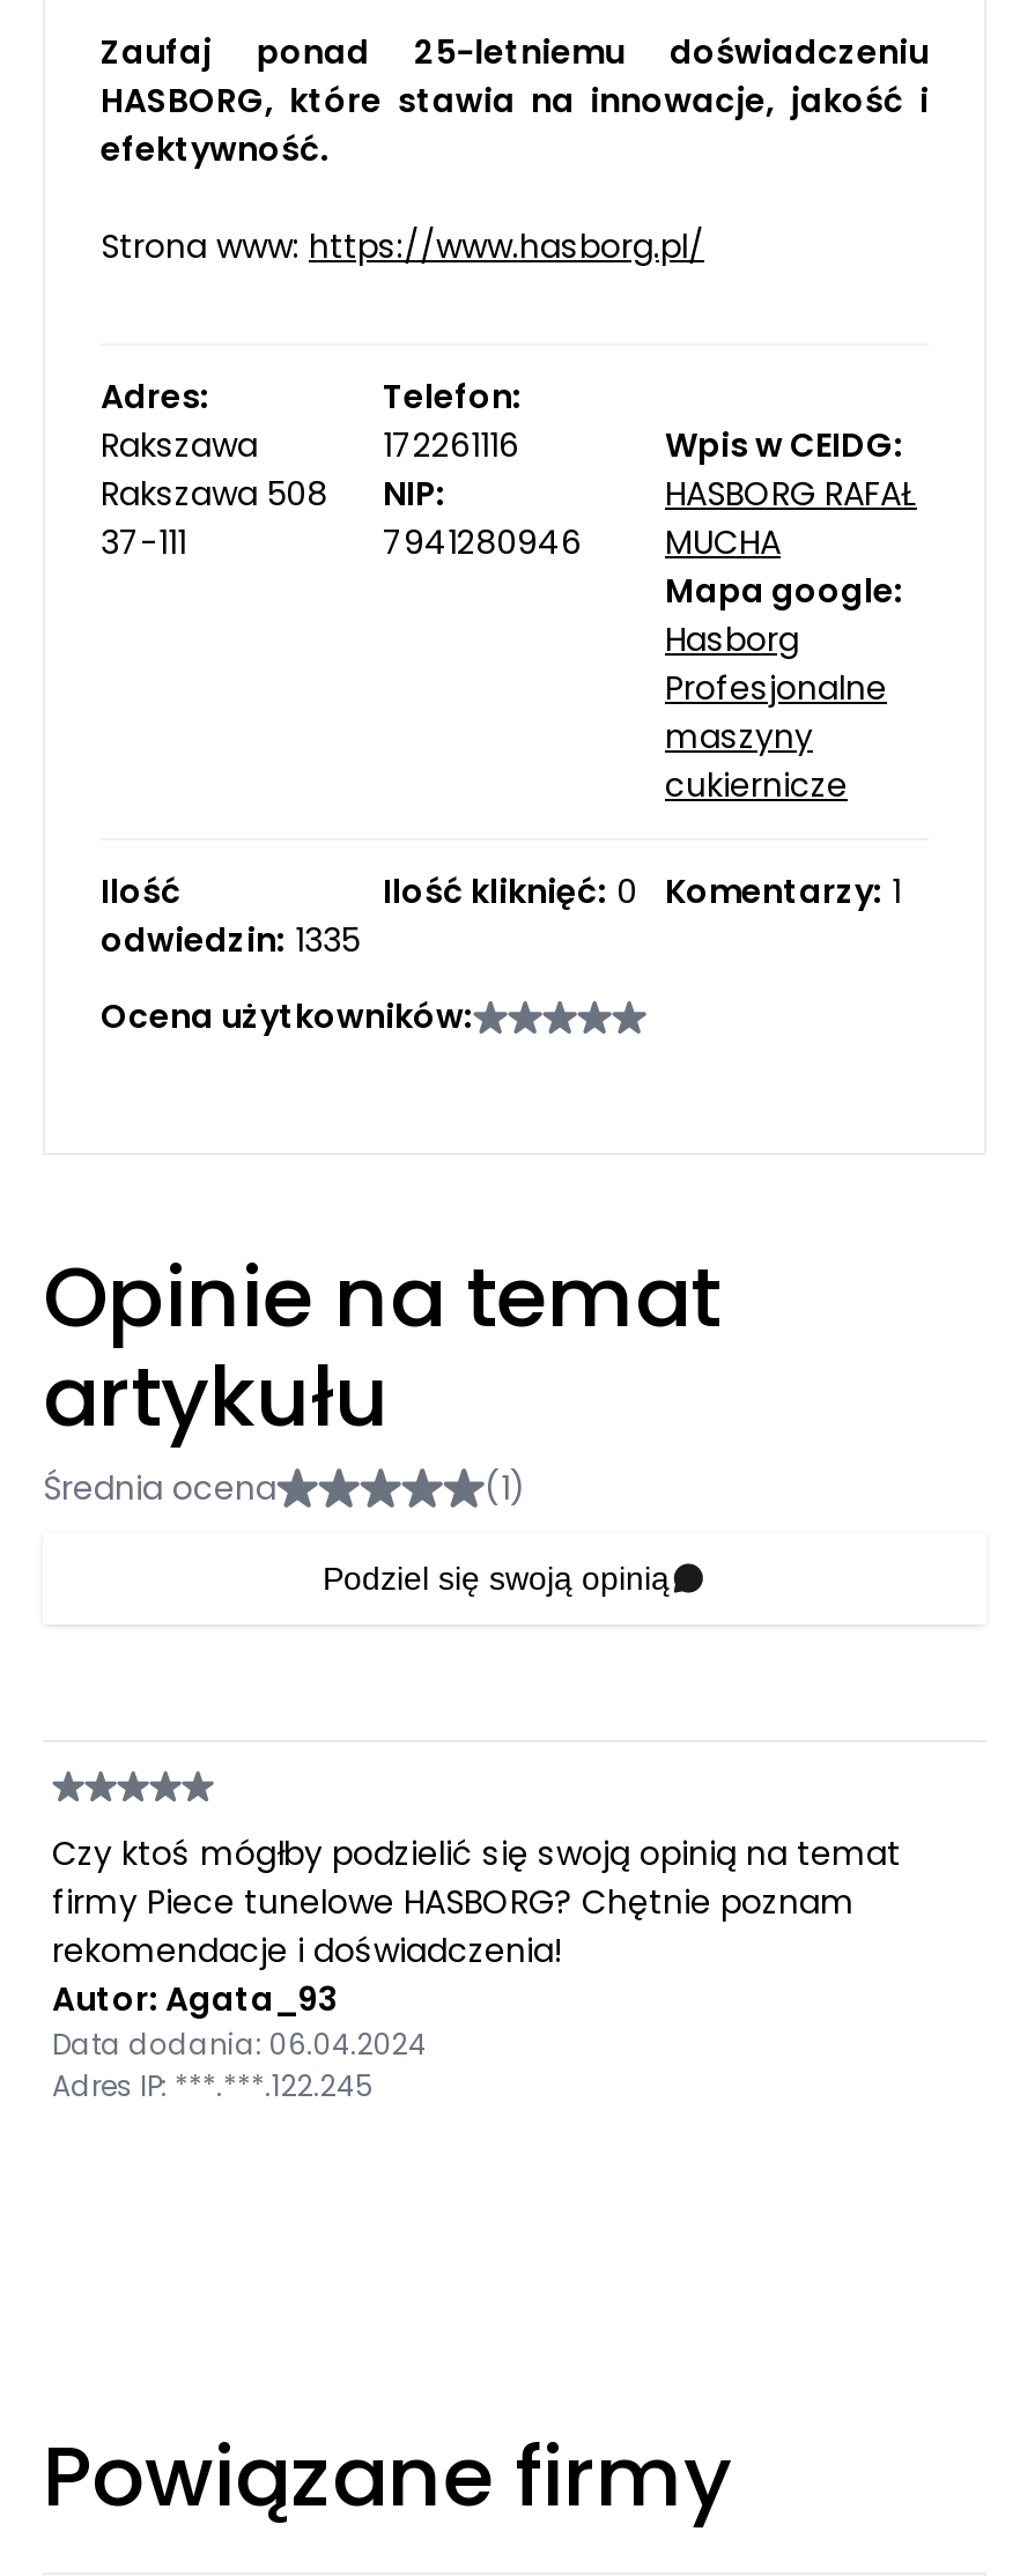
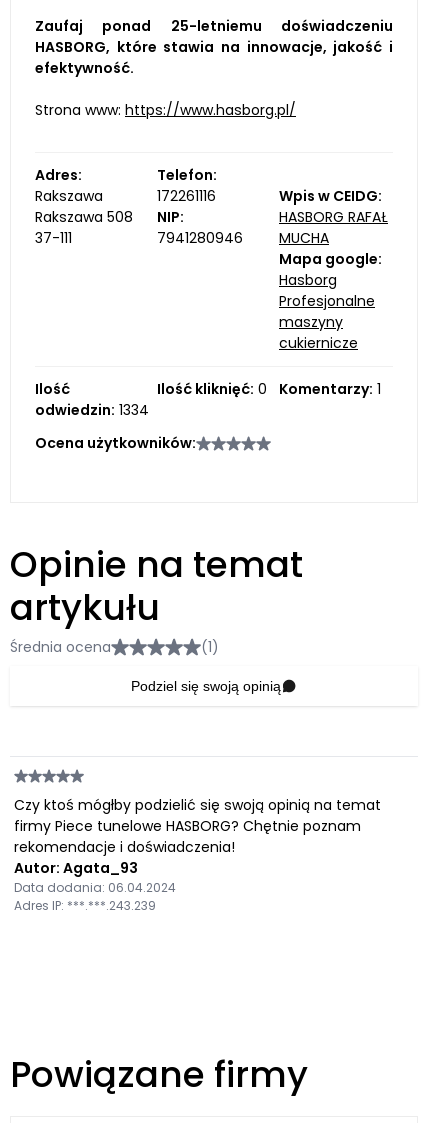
[101,916,360,963] odwiedzin: 1335 -> [35,400,149,420] odwiedzin: 1334
[52,2066,374,2105] Adres IP: ***.***.122.245 -> [14,897,156,914] Adres IP: ***.***.243.239

